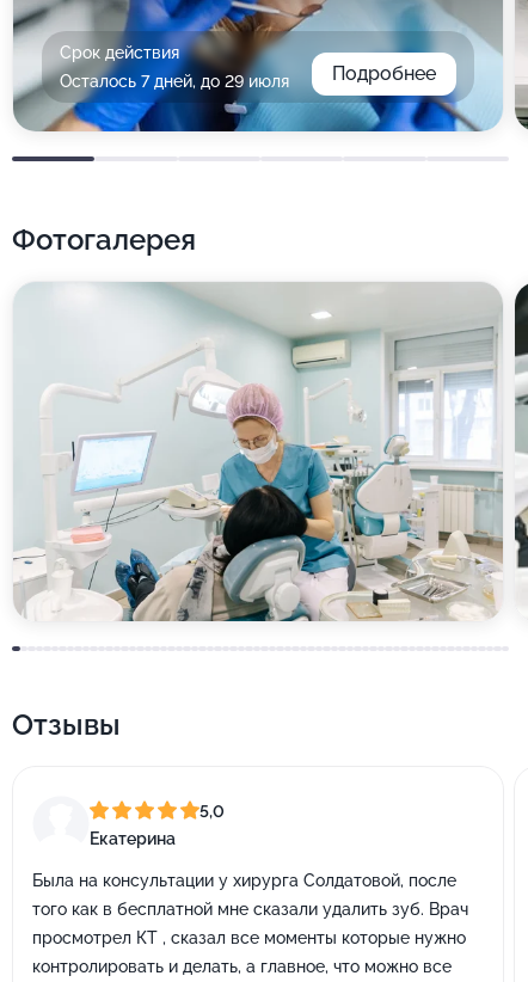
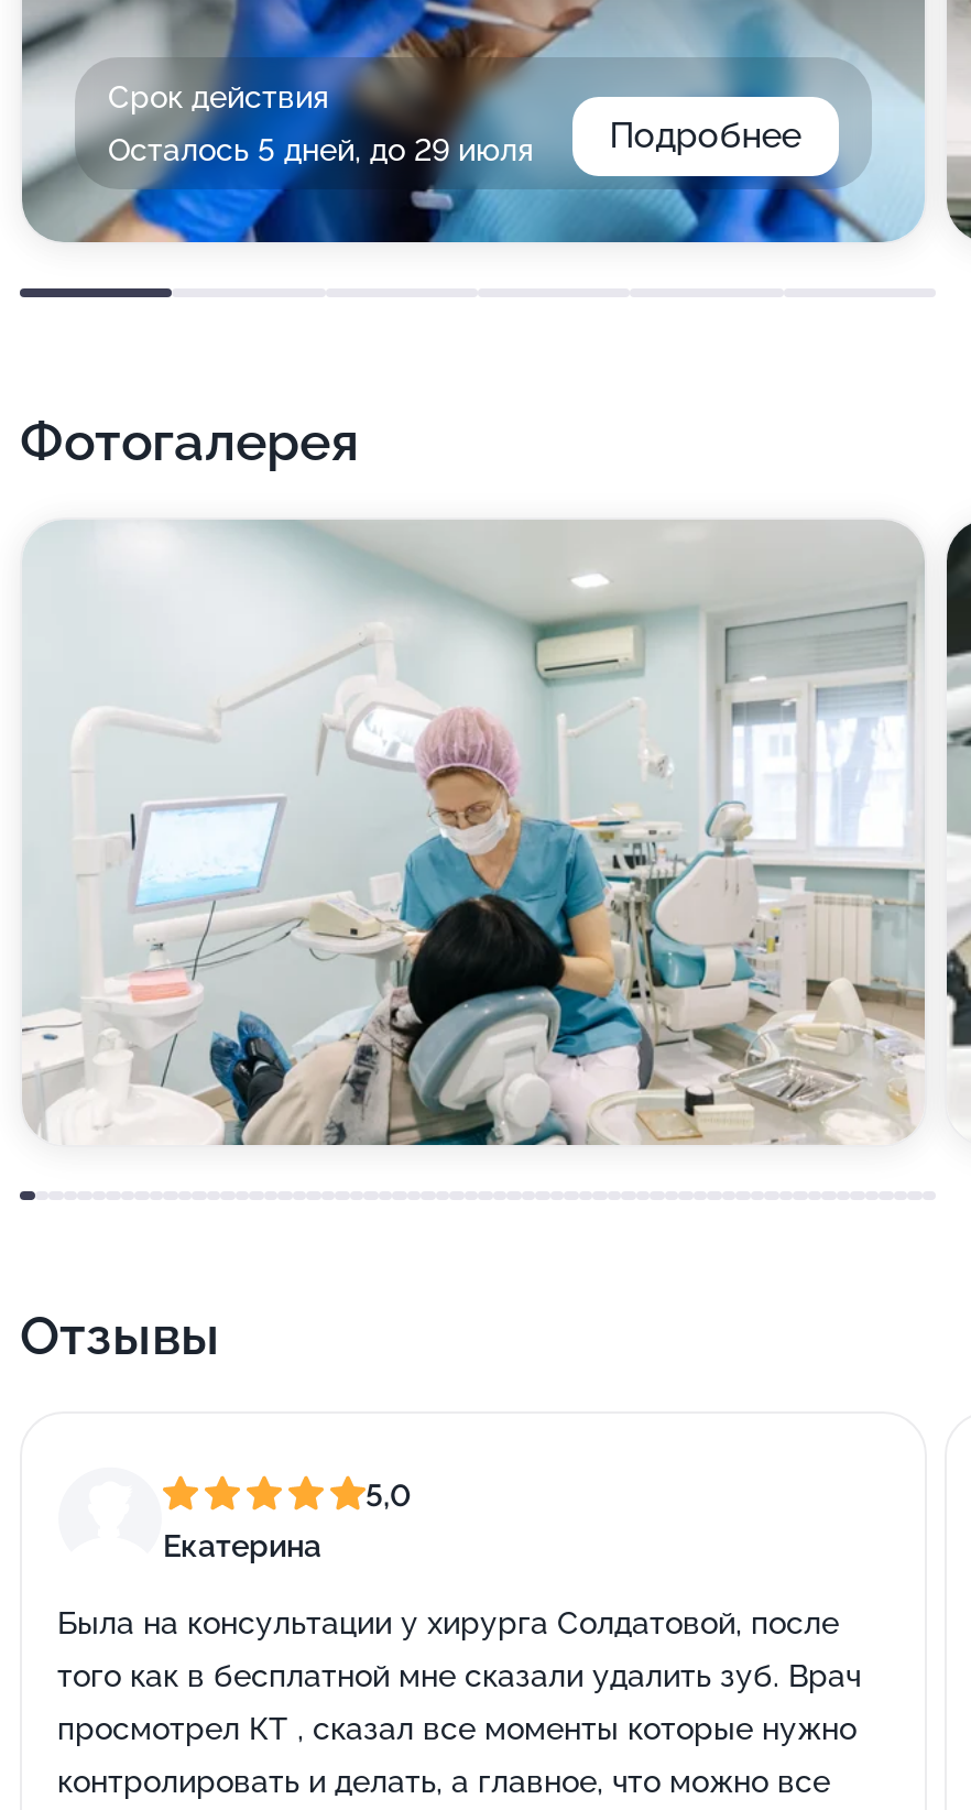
[60,72,289,91] Осталось 7 дней, до 29 июля -> [108,132,533,167] Осталось 5 дней, до 29 июля

